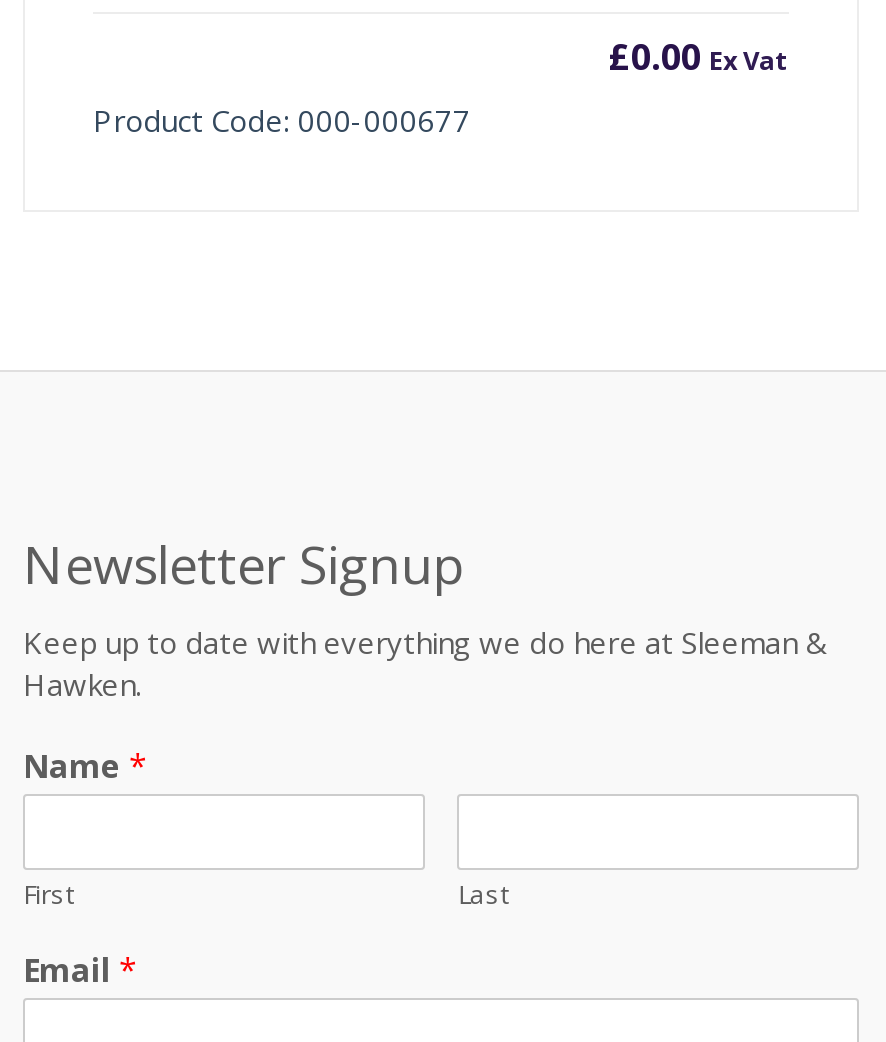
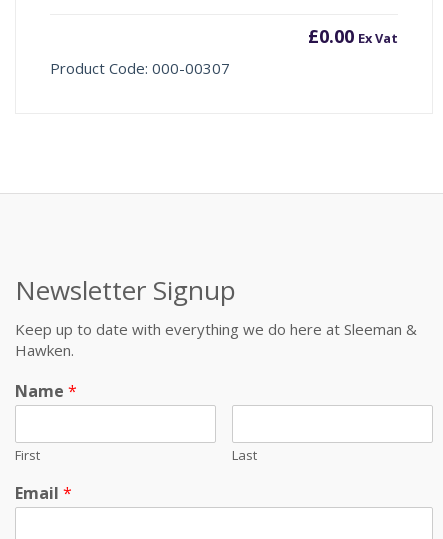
[93,99,471,139] Product Code: 000-000677 -> [50,57,230,77] Product Code: 000-00307

